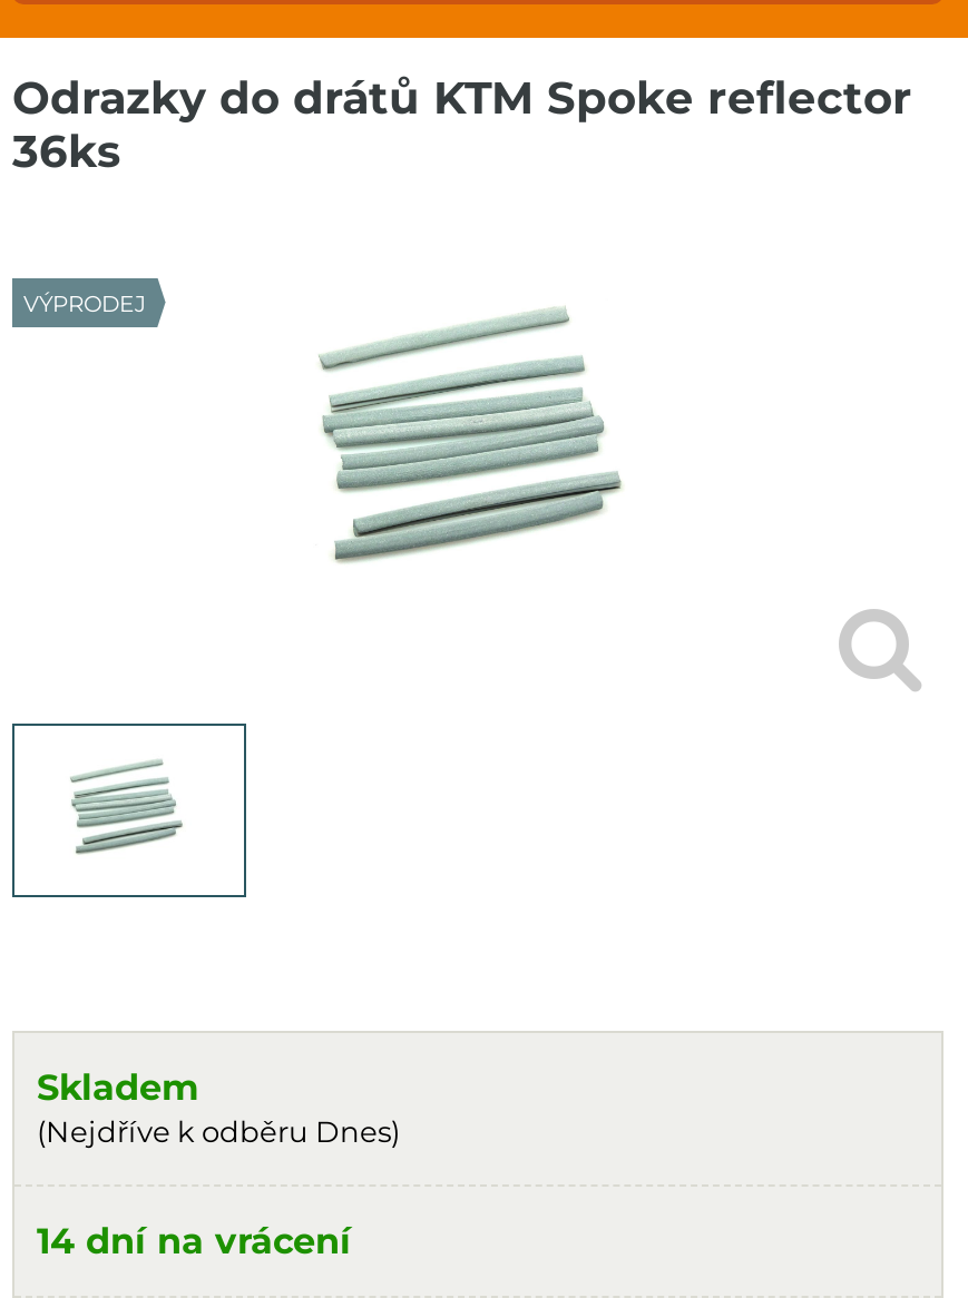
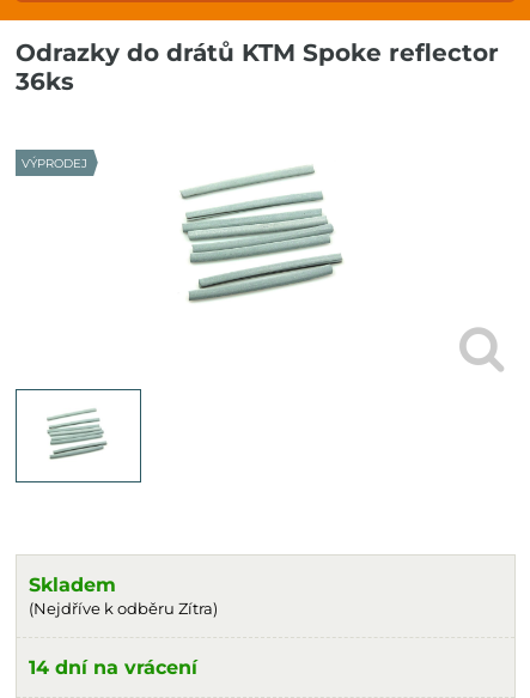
[37,1114,400,1148] (Nejdříve k odběru Dnes) -> [29,599,218,617] (Nejdříve k odběru Zítra)

